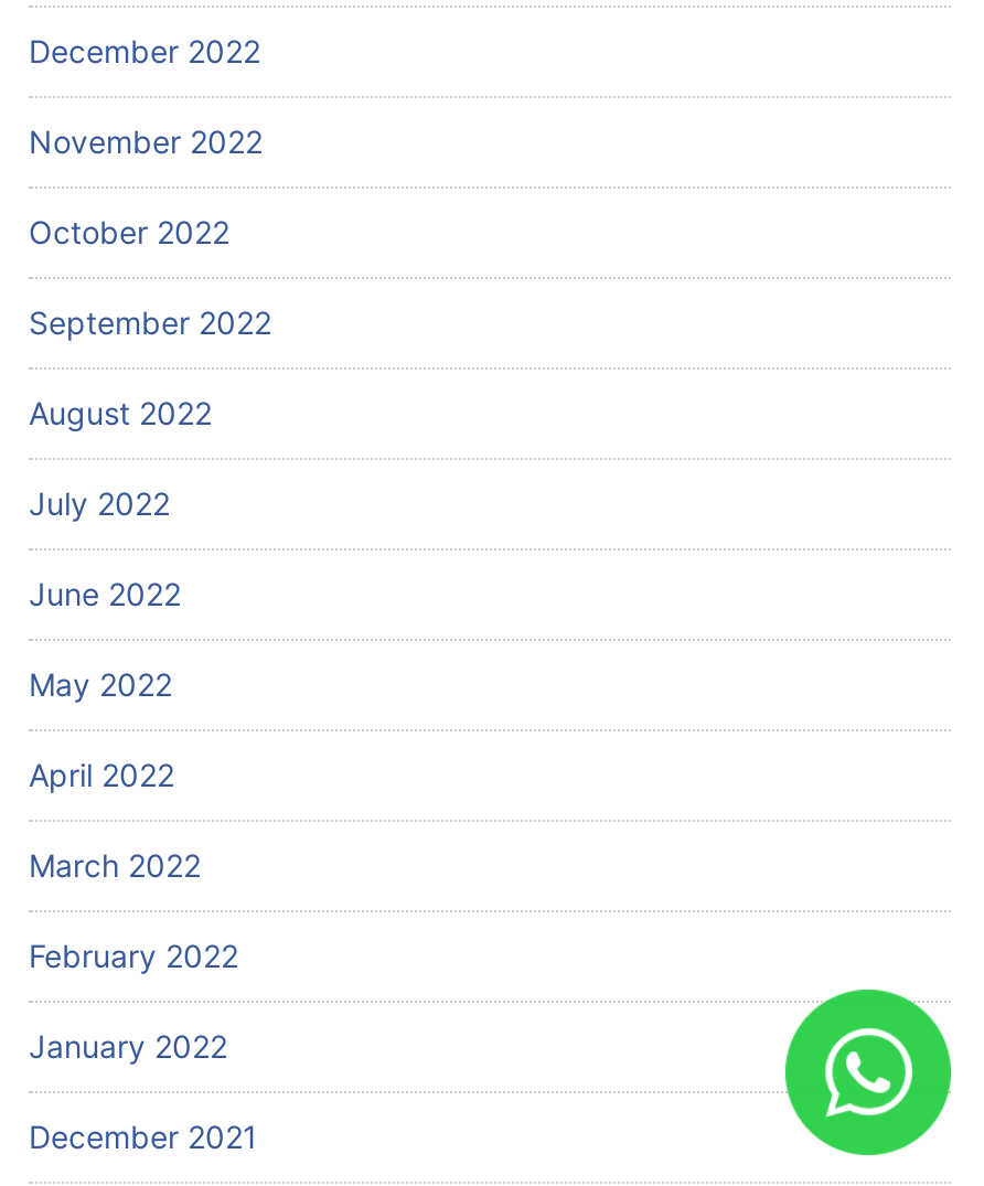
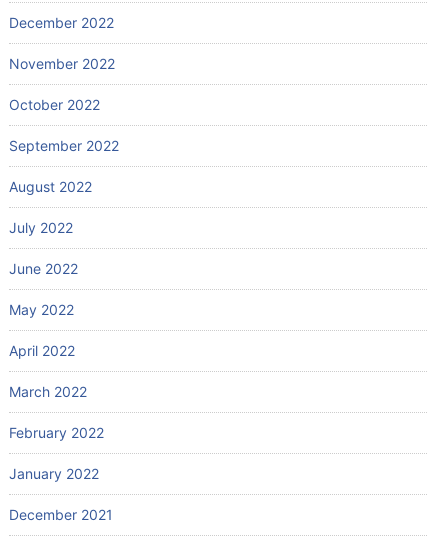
[783,987,953,1157] [image] -> none

